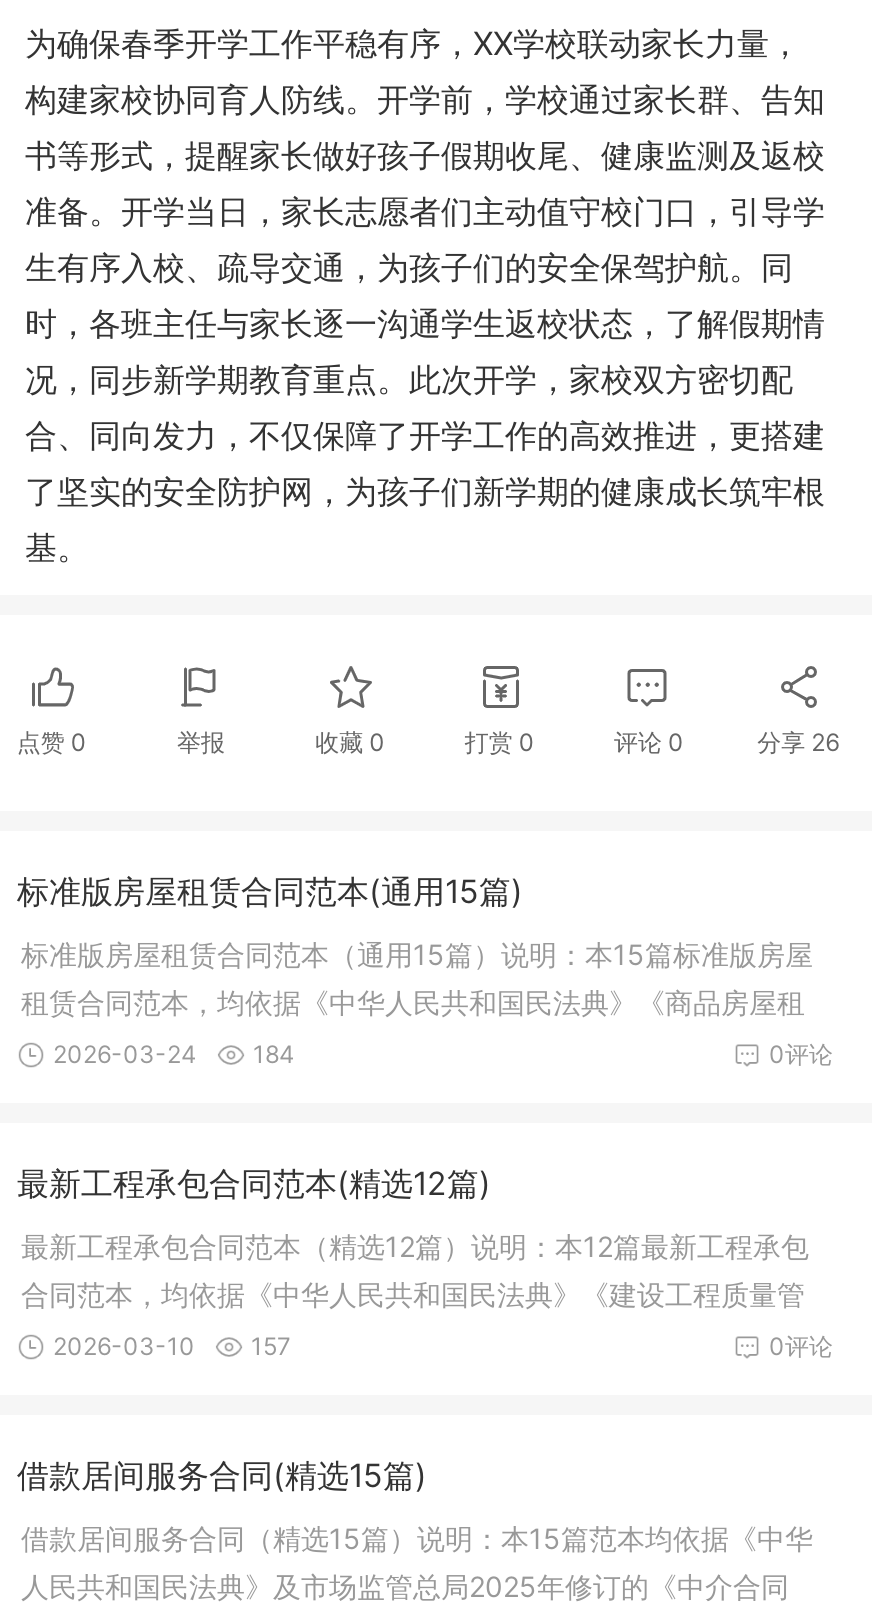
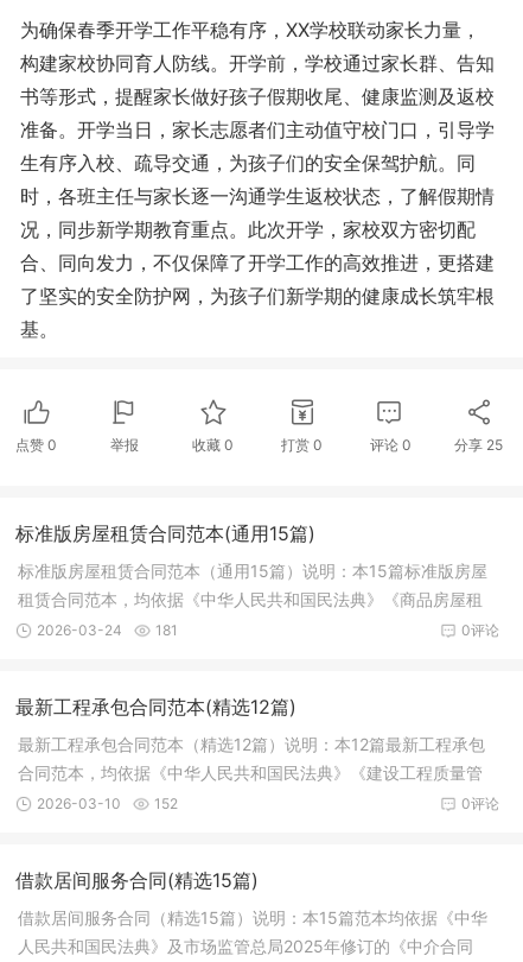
[757,727,839,757] 分享26 -> [454,436,503,454] 分享25
[253,1039,295,1069] 184 -> [155,621,178,639] 181
[251,1331,291,1361] 157 -> [154,795,178,812] 152

